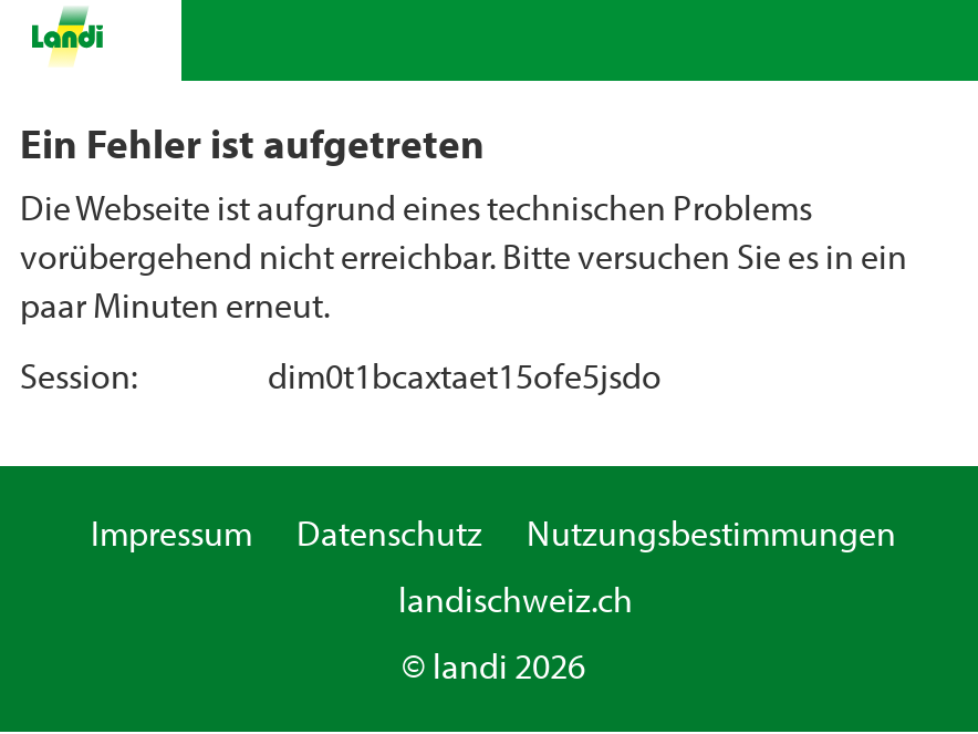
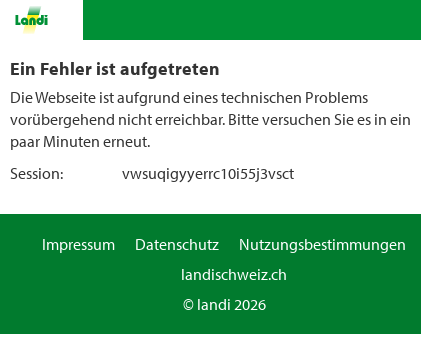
[268,353,662,397] dim0t1bcaxtaet15ofe5jsdo -> [122,163,294,183] vwsuqigyyerrc10i55j3vsct

